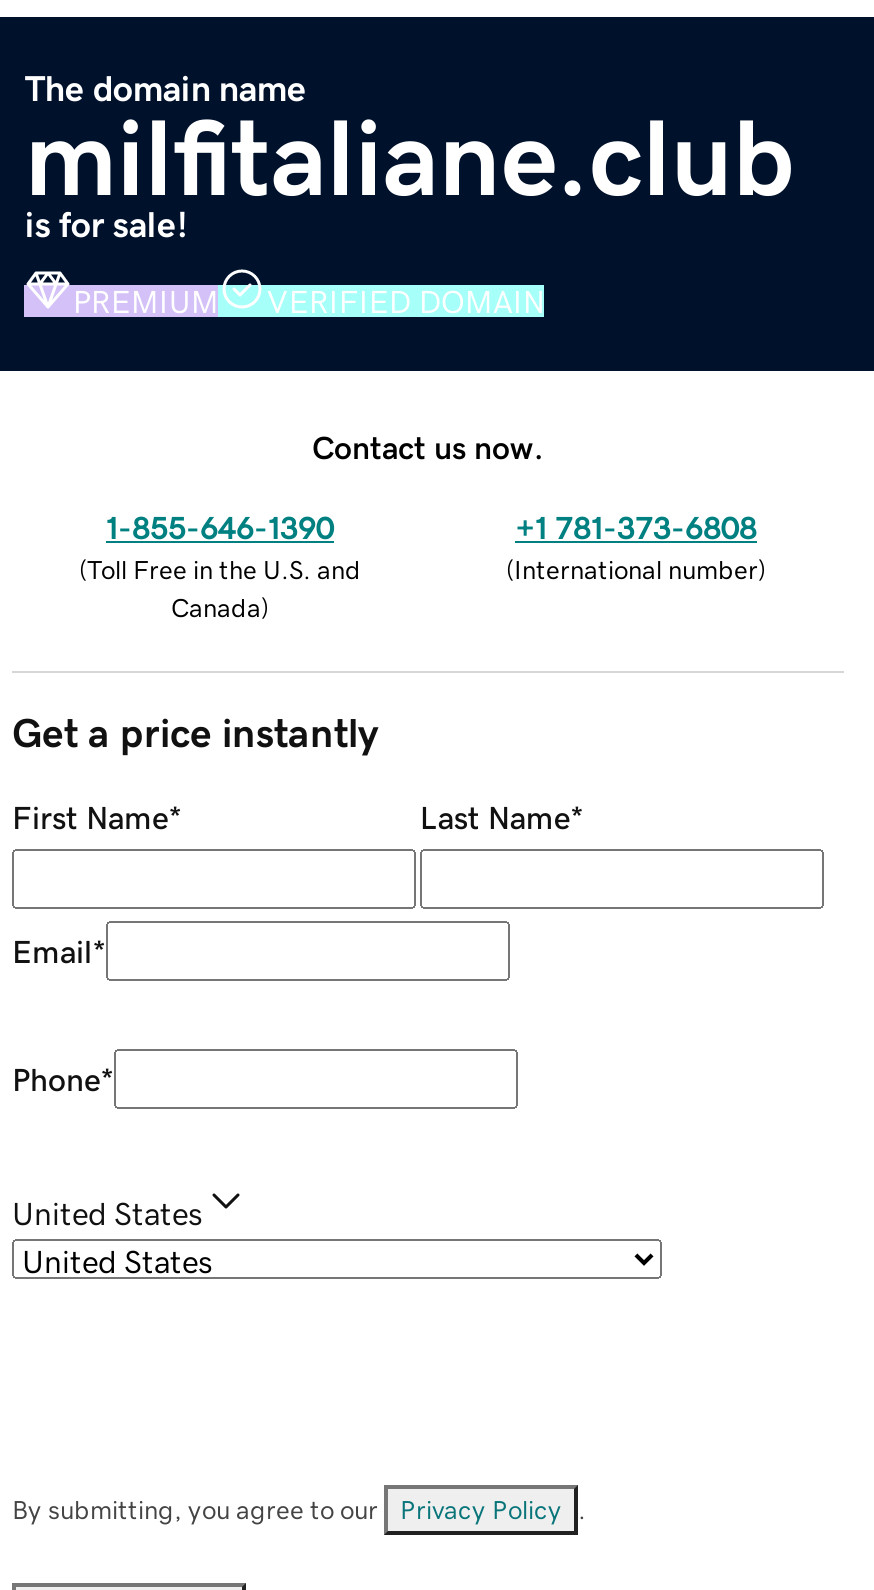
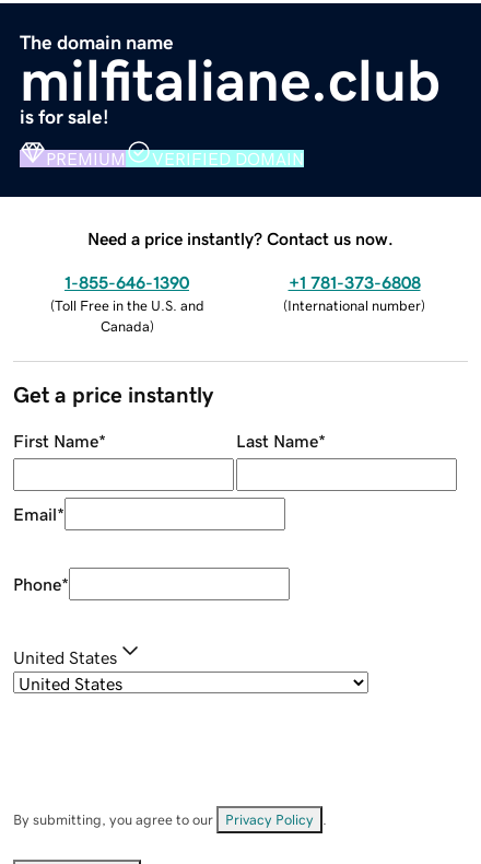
[312,430,544,462] Contact us now. -> [87,229,394,247] Need a price instantly? Contact us now.

